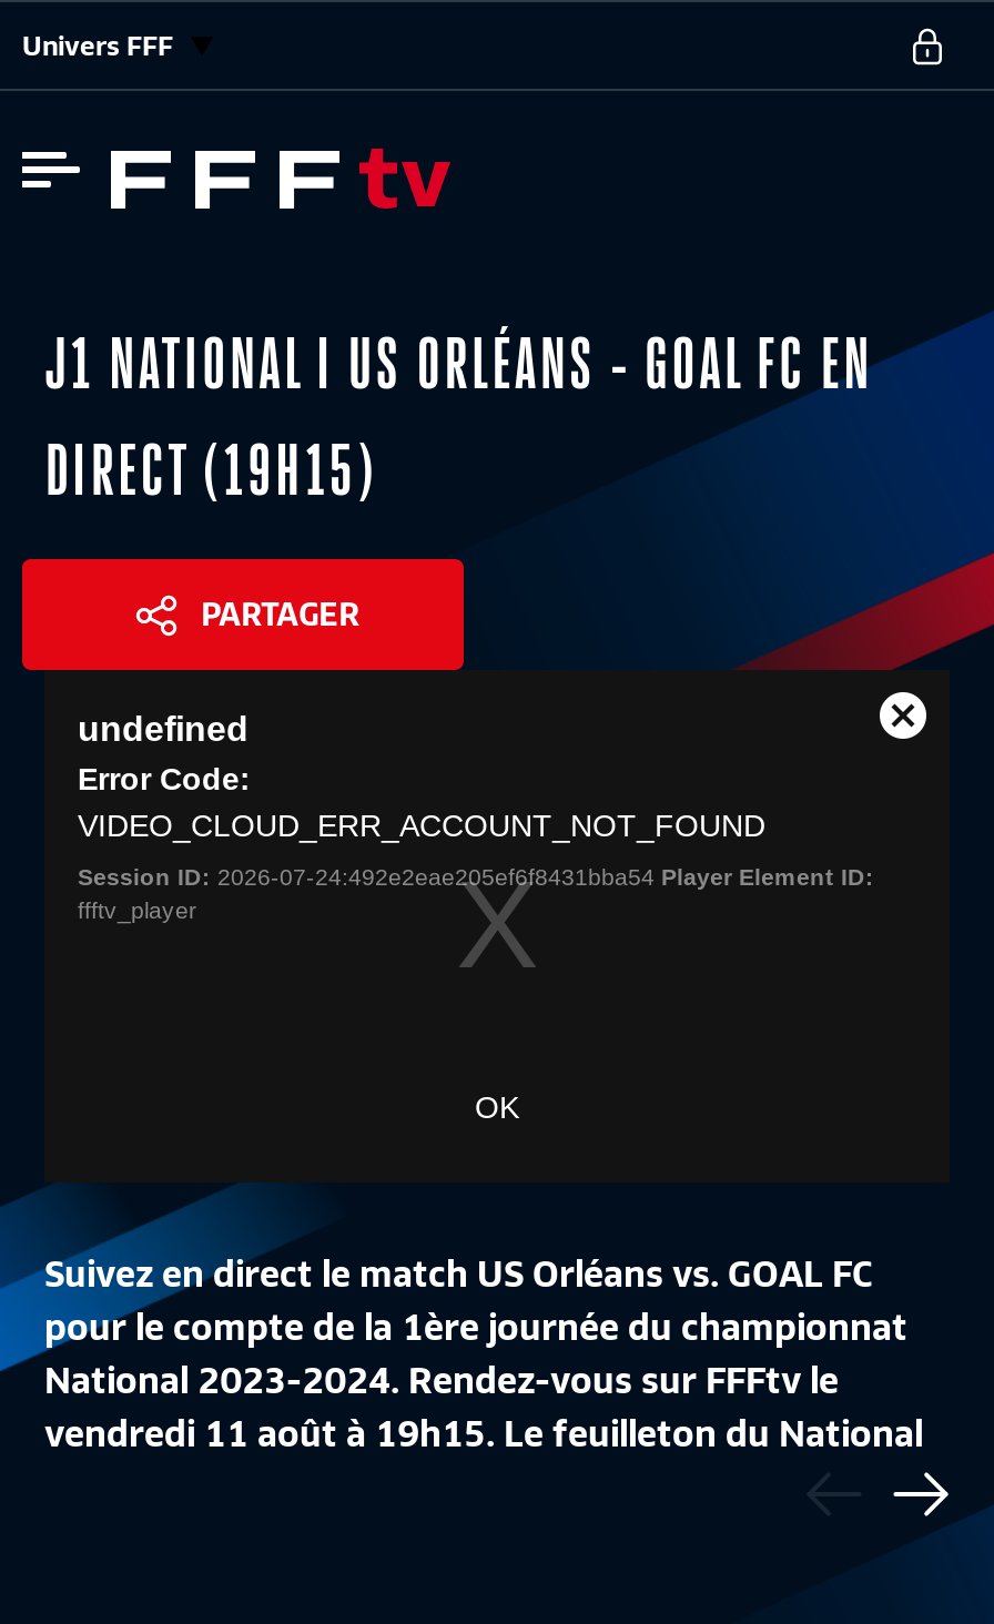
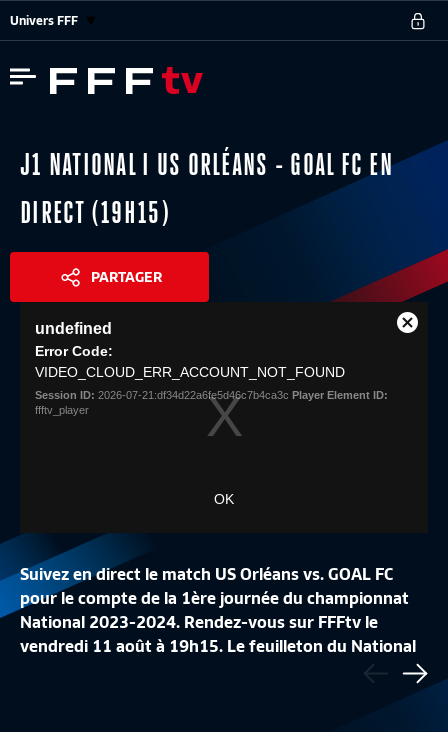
[78,864,874,891] Session ID: 2026-07-24:492e2eae205ef6f8431bba54 Player Element ID: -> [35,389,388,401] Session ID: 2026-07-21:df34d22a6fe5d46c7b4ca3c Player Element ID:

